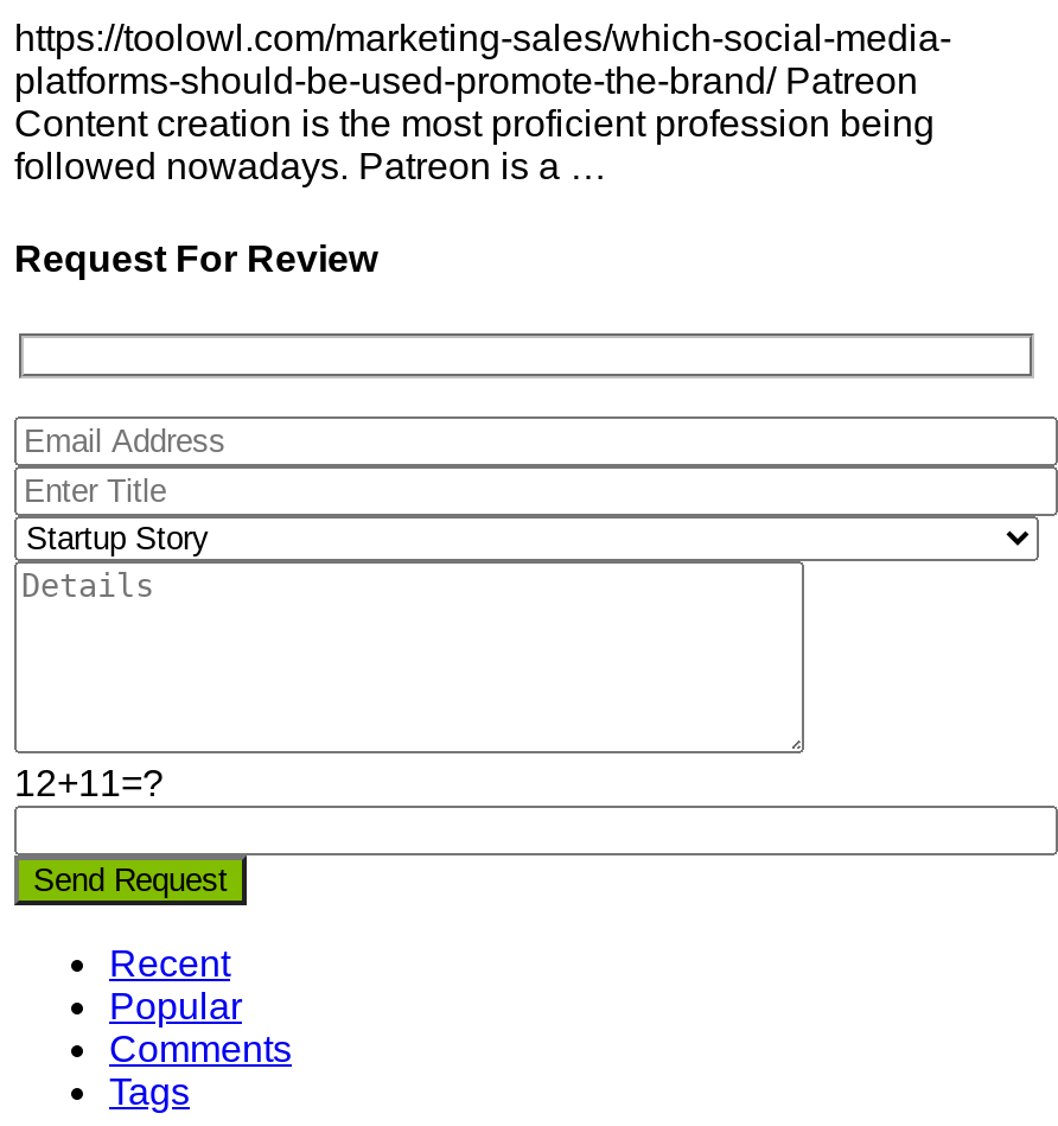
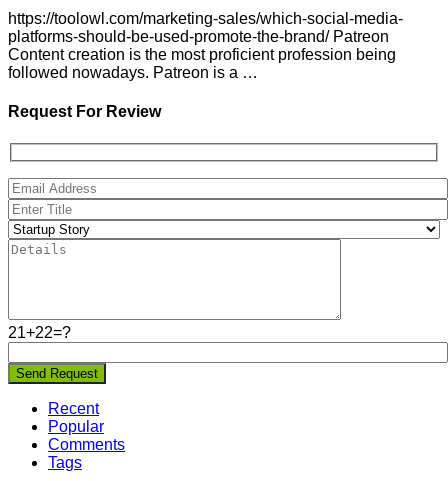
[14,763,164,804] 12+11=? -> [8,324,71,341] 21+22=?

